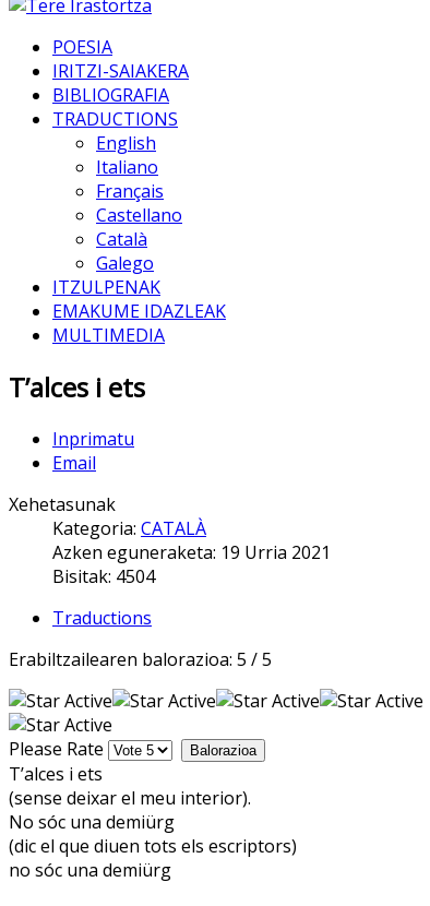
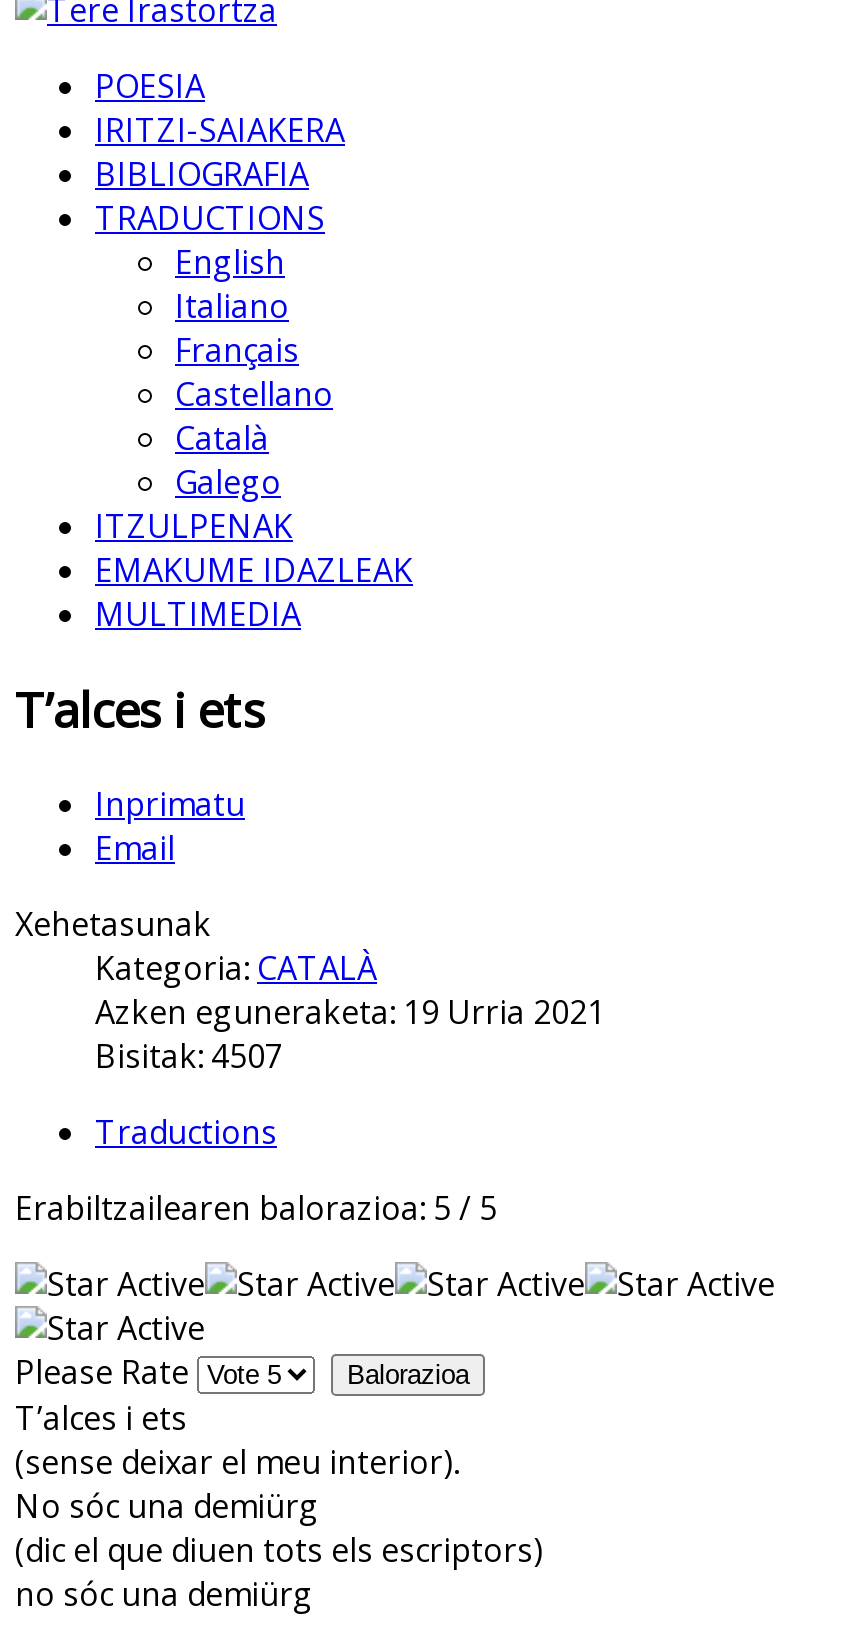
[52,564,155,588] Bisitak: 4504 -> [95,1034,283,1078] Bisitak: 4507

